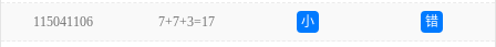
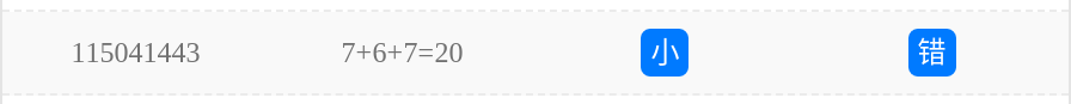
[33,14,93,30] 115041106 -> [71,36,200,69] 115041443
[158,14,215,30] 7+7+3=17 -> [341,36,463,69] 7+6+7=20

